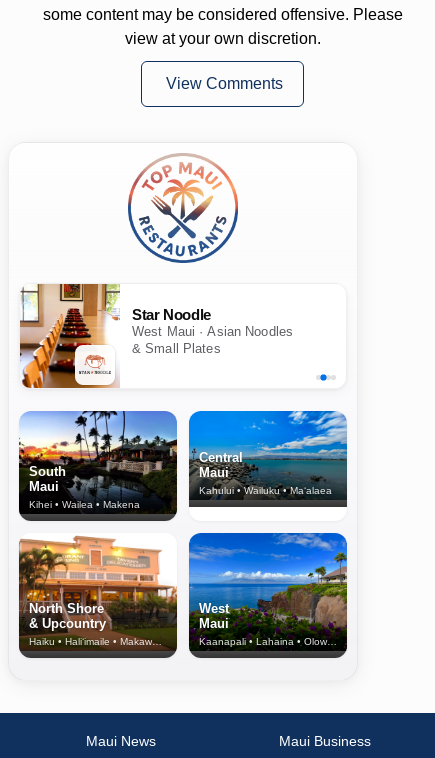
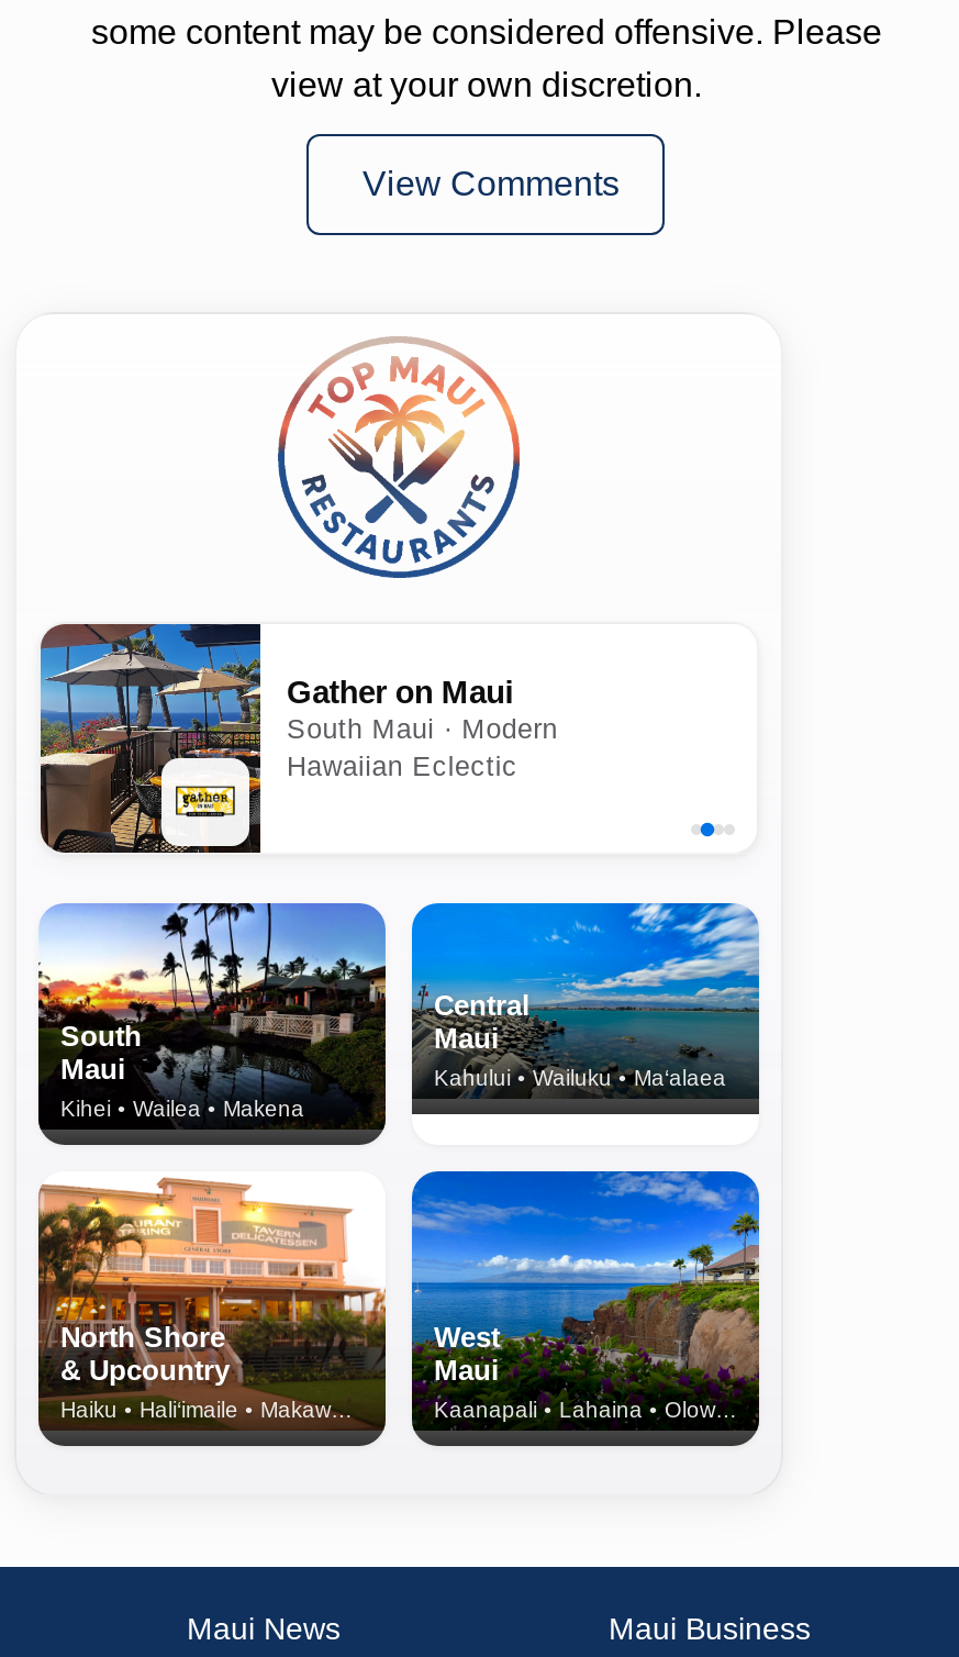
[19,283,293,389] [image] | Star Noodle | West Maui · Asian Noodles | & Small Plates -> [38,622,558,855] [image] | Gather on Maui | South Maui · Modern | Hawaiian Eclectic

